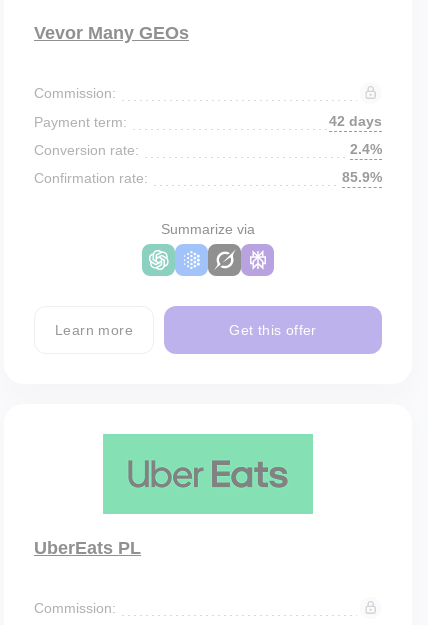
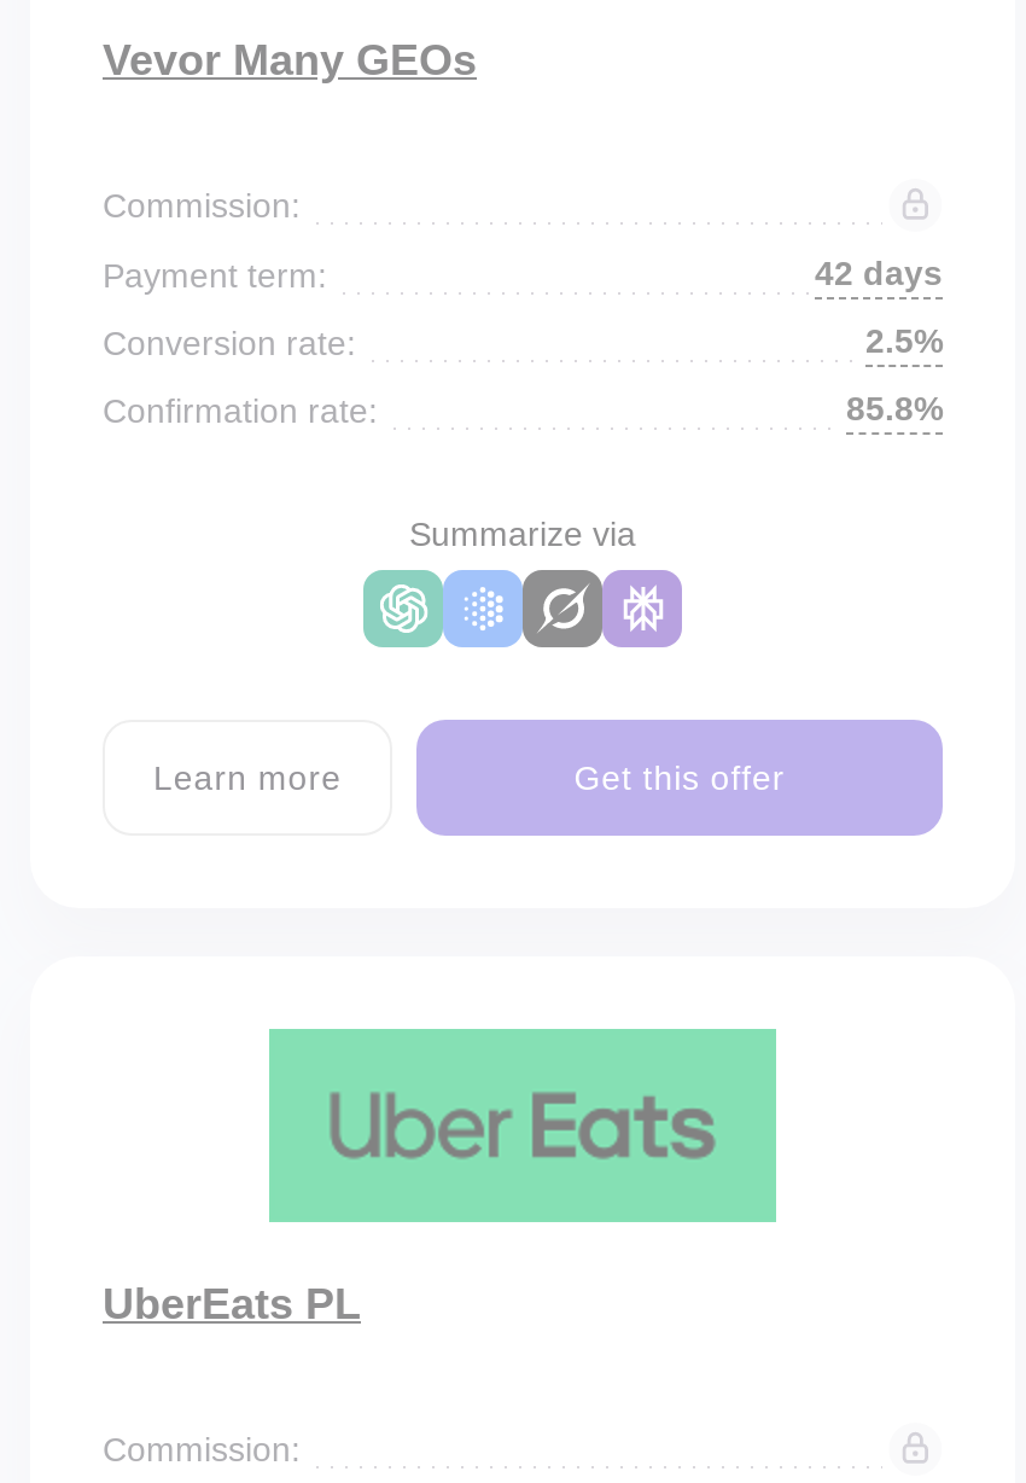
[350,141,382,157] 2.4% -> [865,321,943,360] 2.5%
[342,169,382,185] 85.9% -> [846,389,943,428] 85.8%

